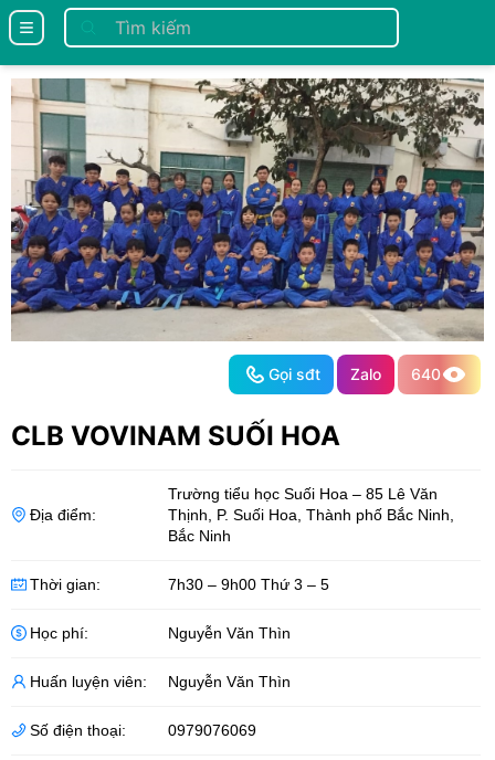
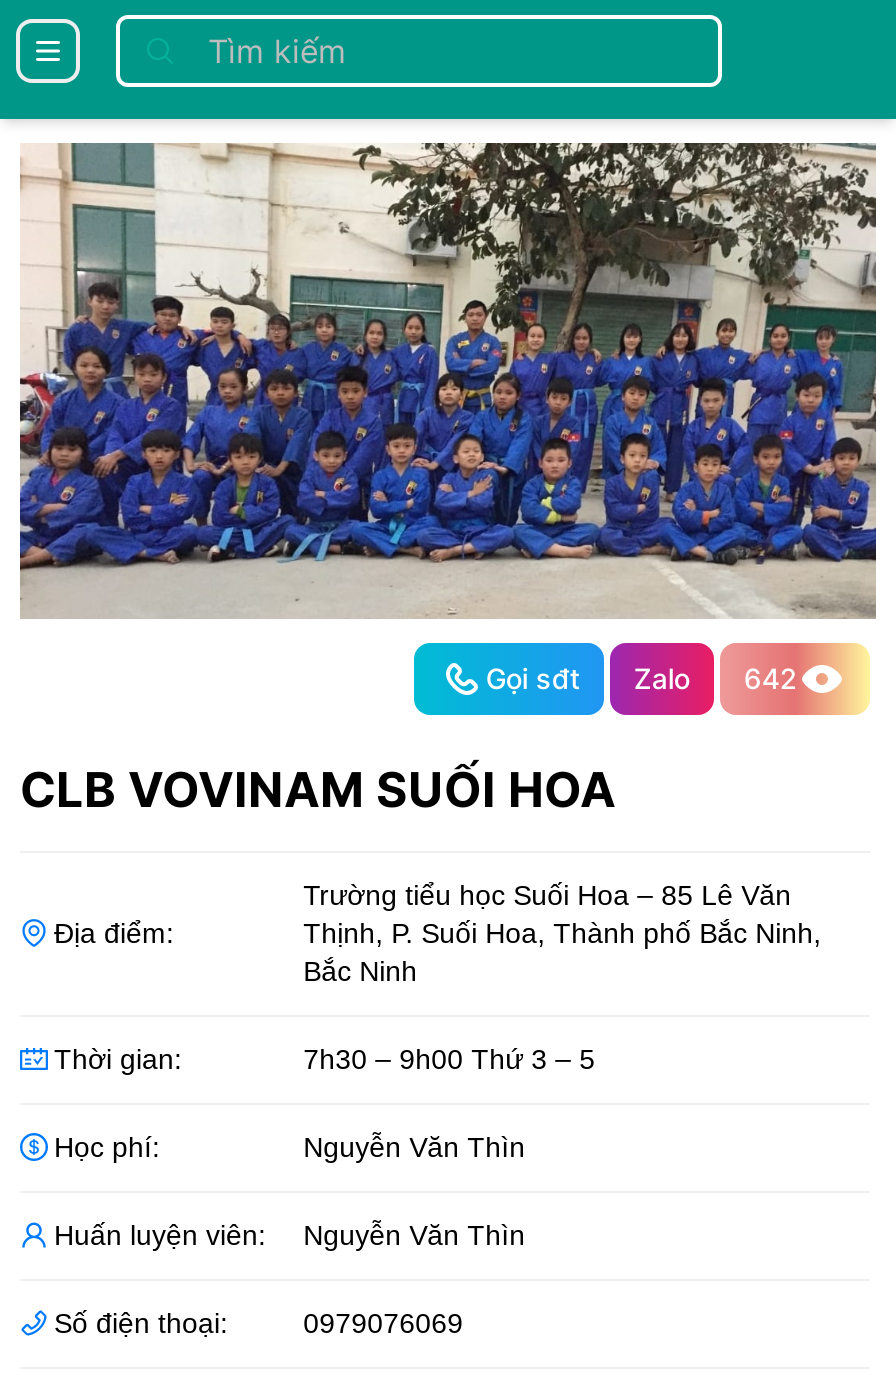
[268,364,441,383] Gọi sđt Zalo 640 -> [486,661,798,695] Gọi sđt Zalo 642

